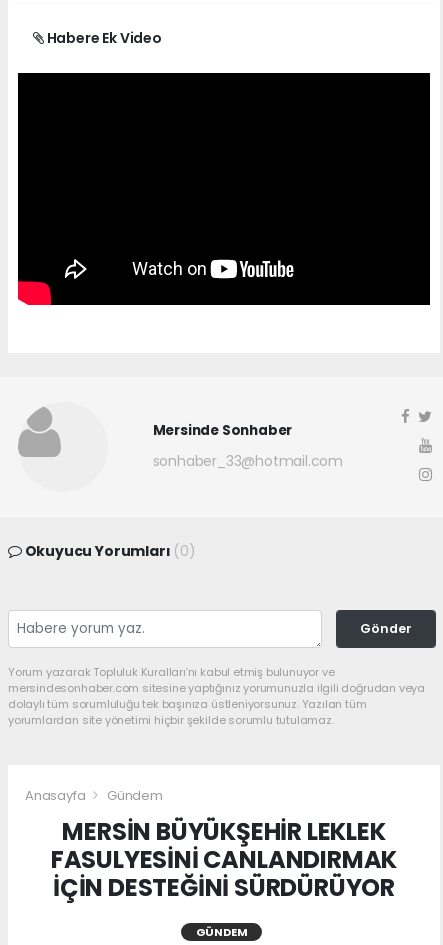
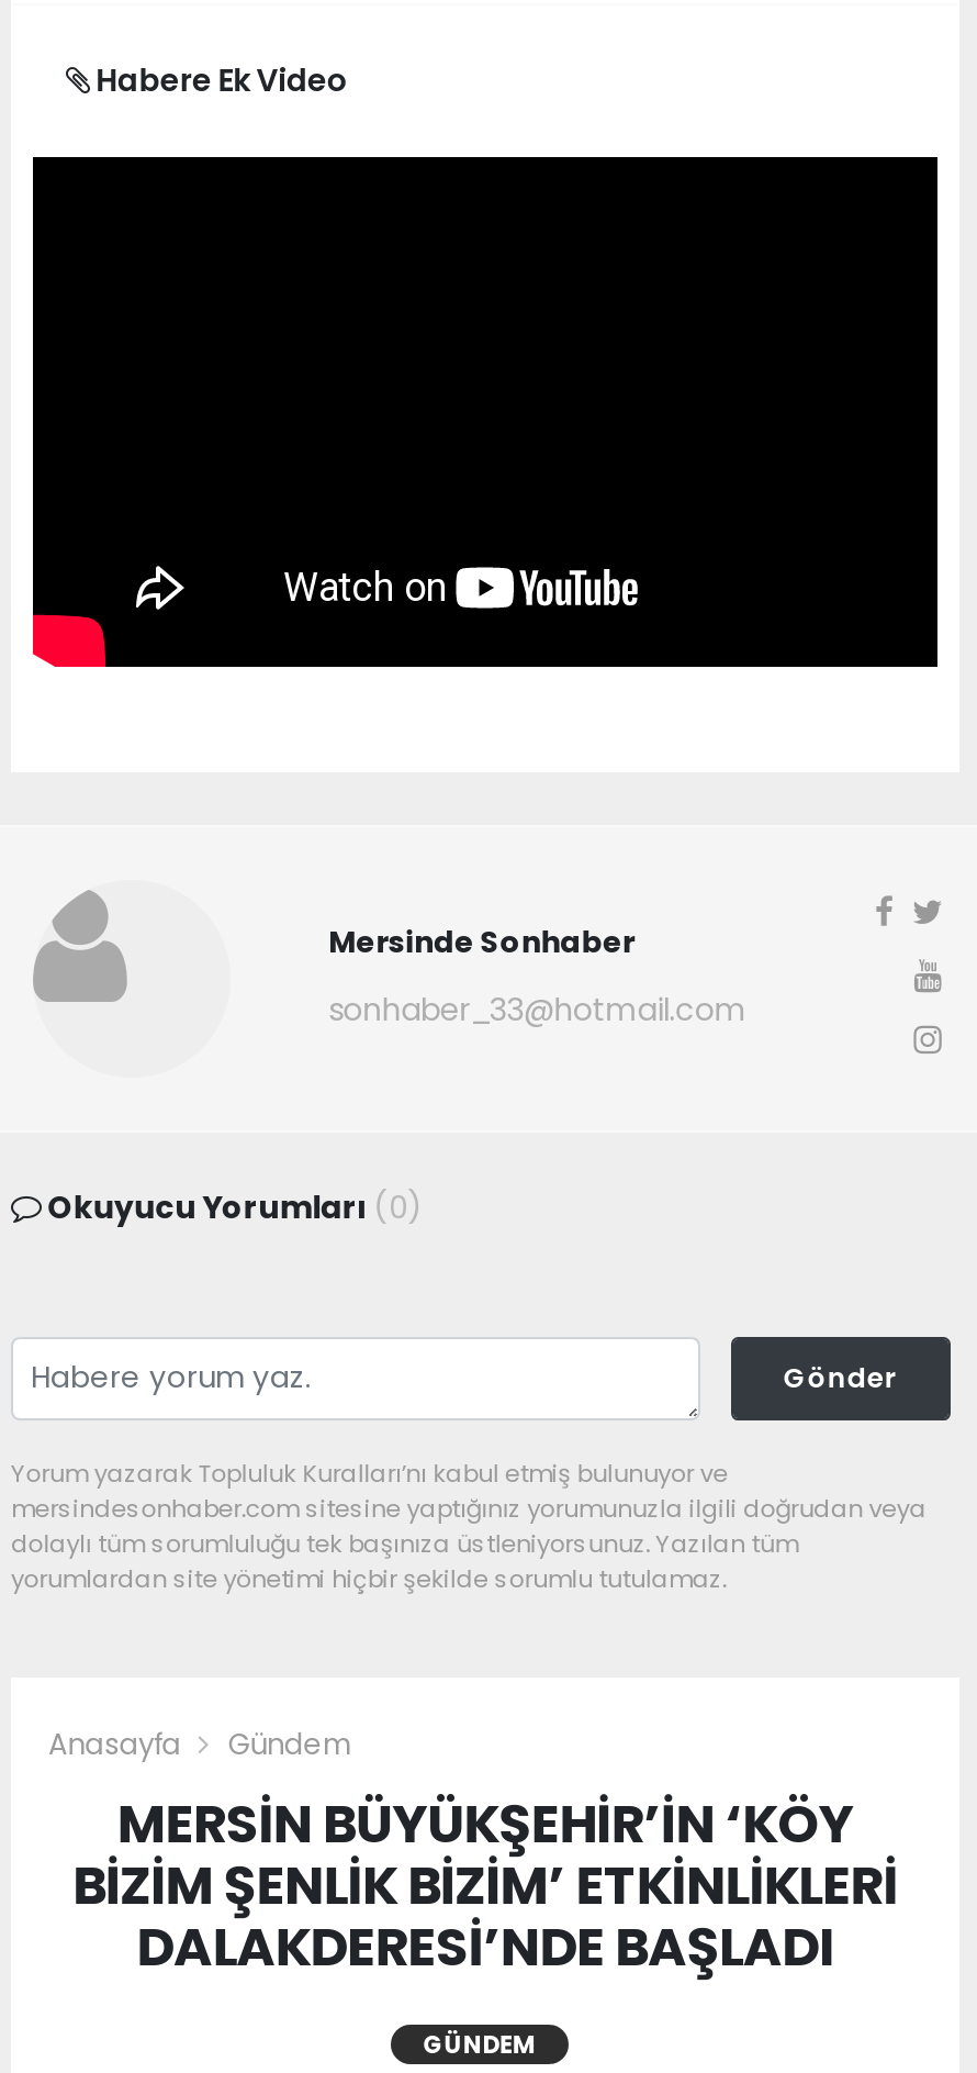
[51,815,397,904] MERSİN BÜYÜKŞEHİR LEKLEK | FASULYESİNİ CANLANDIRMAK | İÇİN DESTEĞİNİ SÜRDÜRÜYOR -> [73,1788,898,1984] MERSİN BÜYÜKŞEHİR’İN ‘KÖY | BİZİM ŞENLİK BİZİM’ ETKİNLİKLERİ | DALAKDERESİ’NDE BAŞLADI

